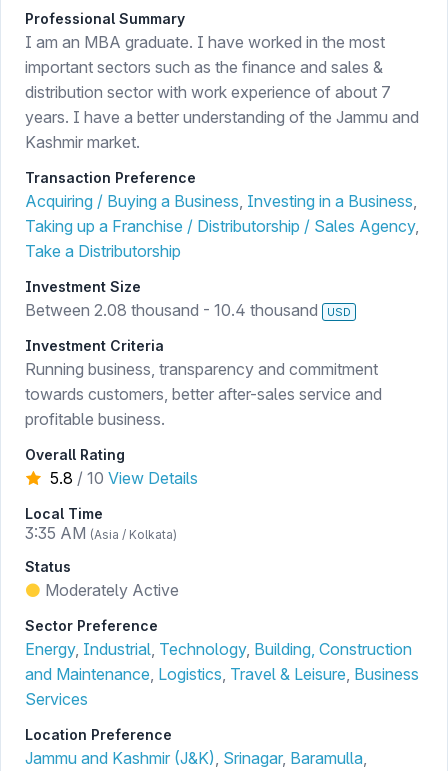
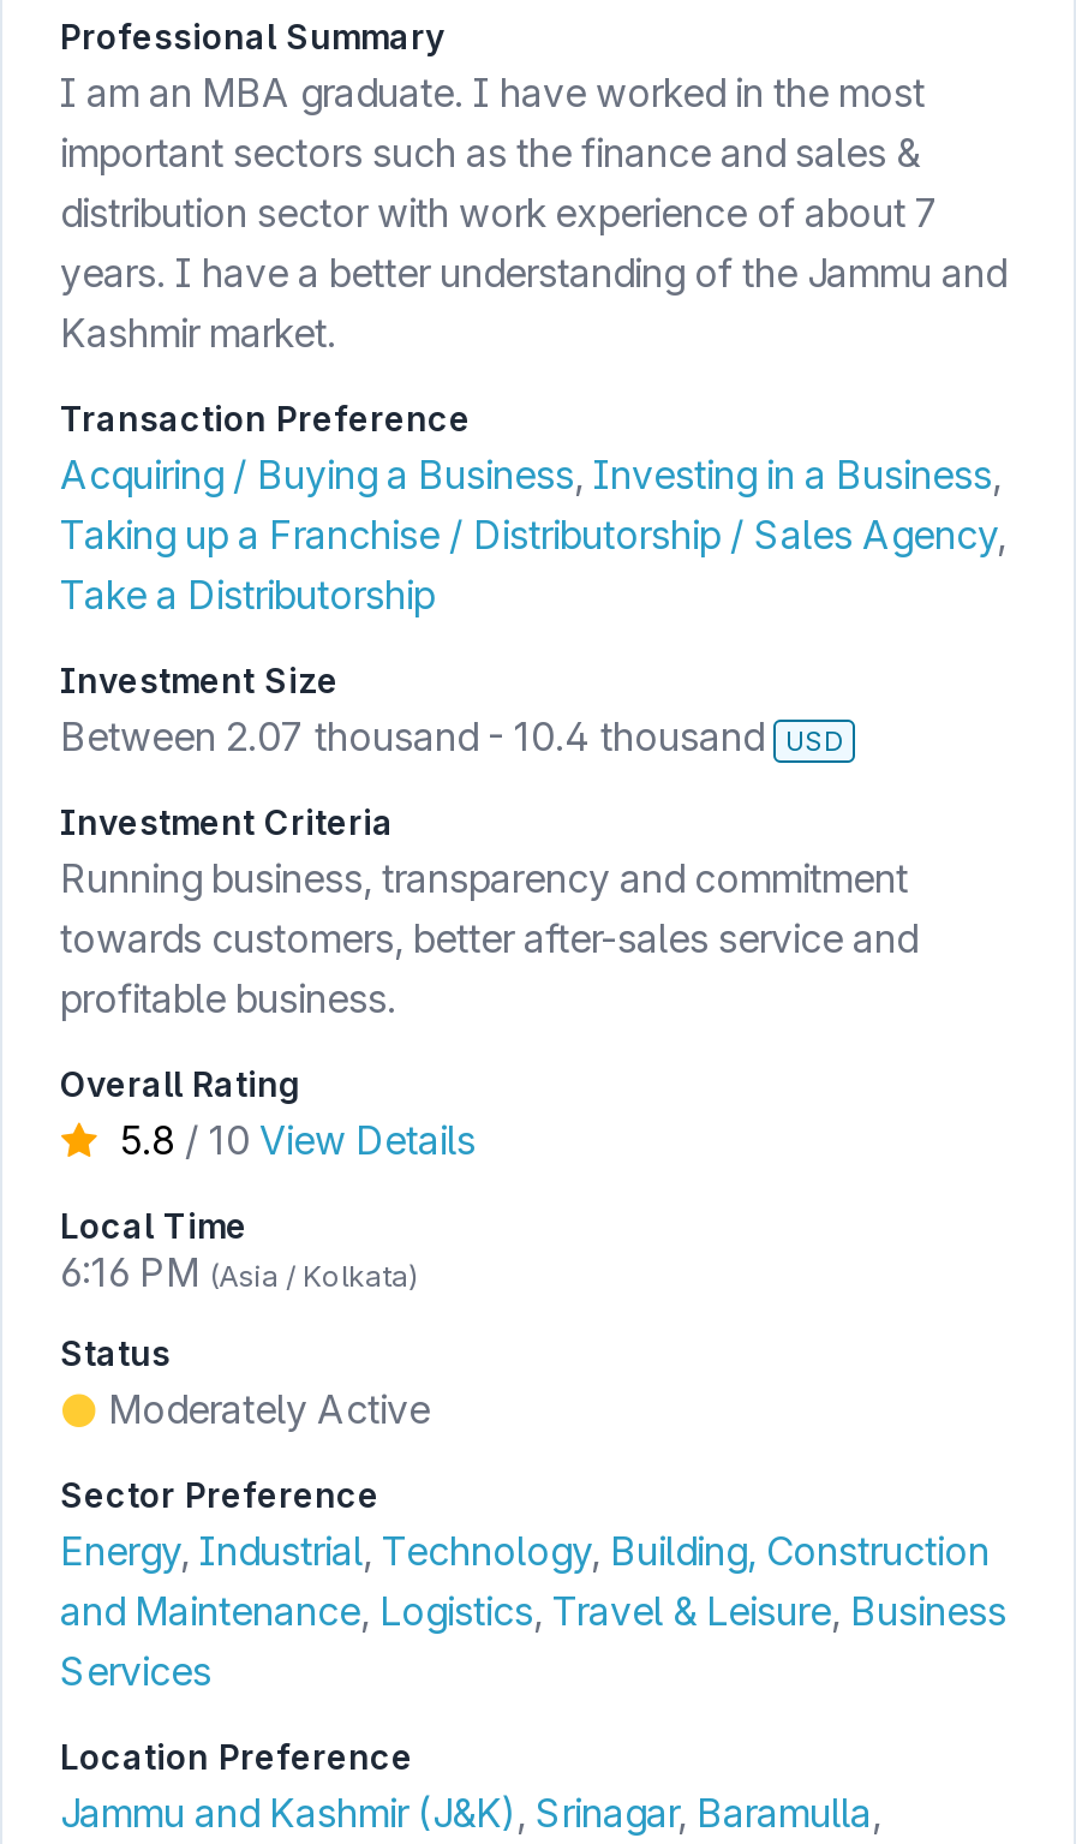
[25,300,318,320] Between 2.08 thousand - 10.4 thousand -> [60,712,764,760] Between 2.07 thousand - 10.4 thousand
[25,523,177,543] 3:35 AM (Asia / Kolkata) -> [60,1248,418,1296] 6:16 PM (Asia / Kolkata)

